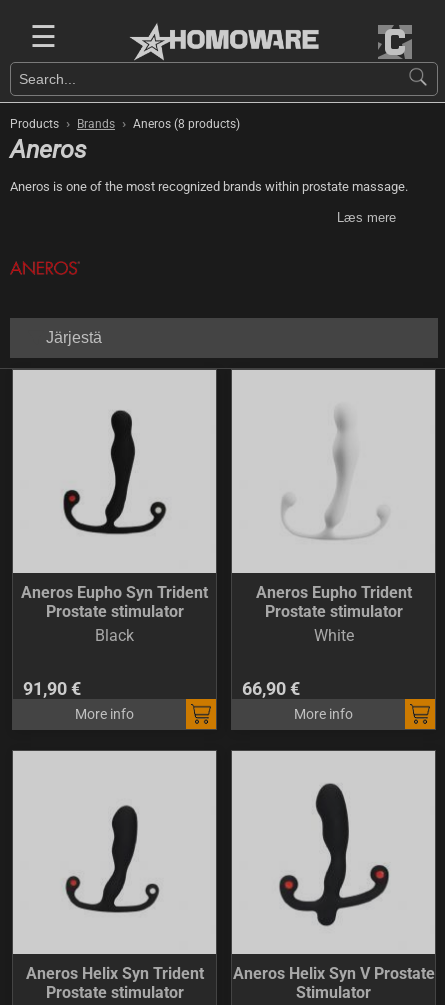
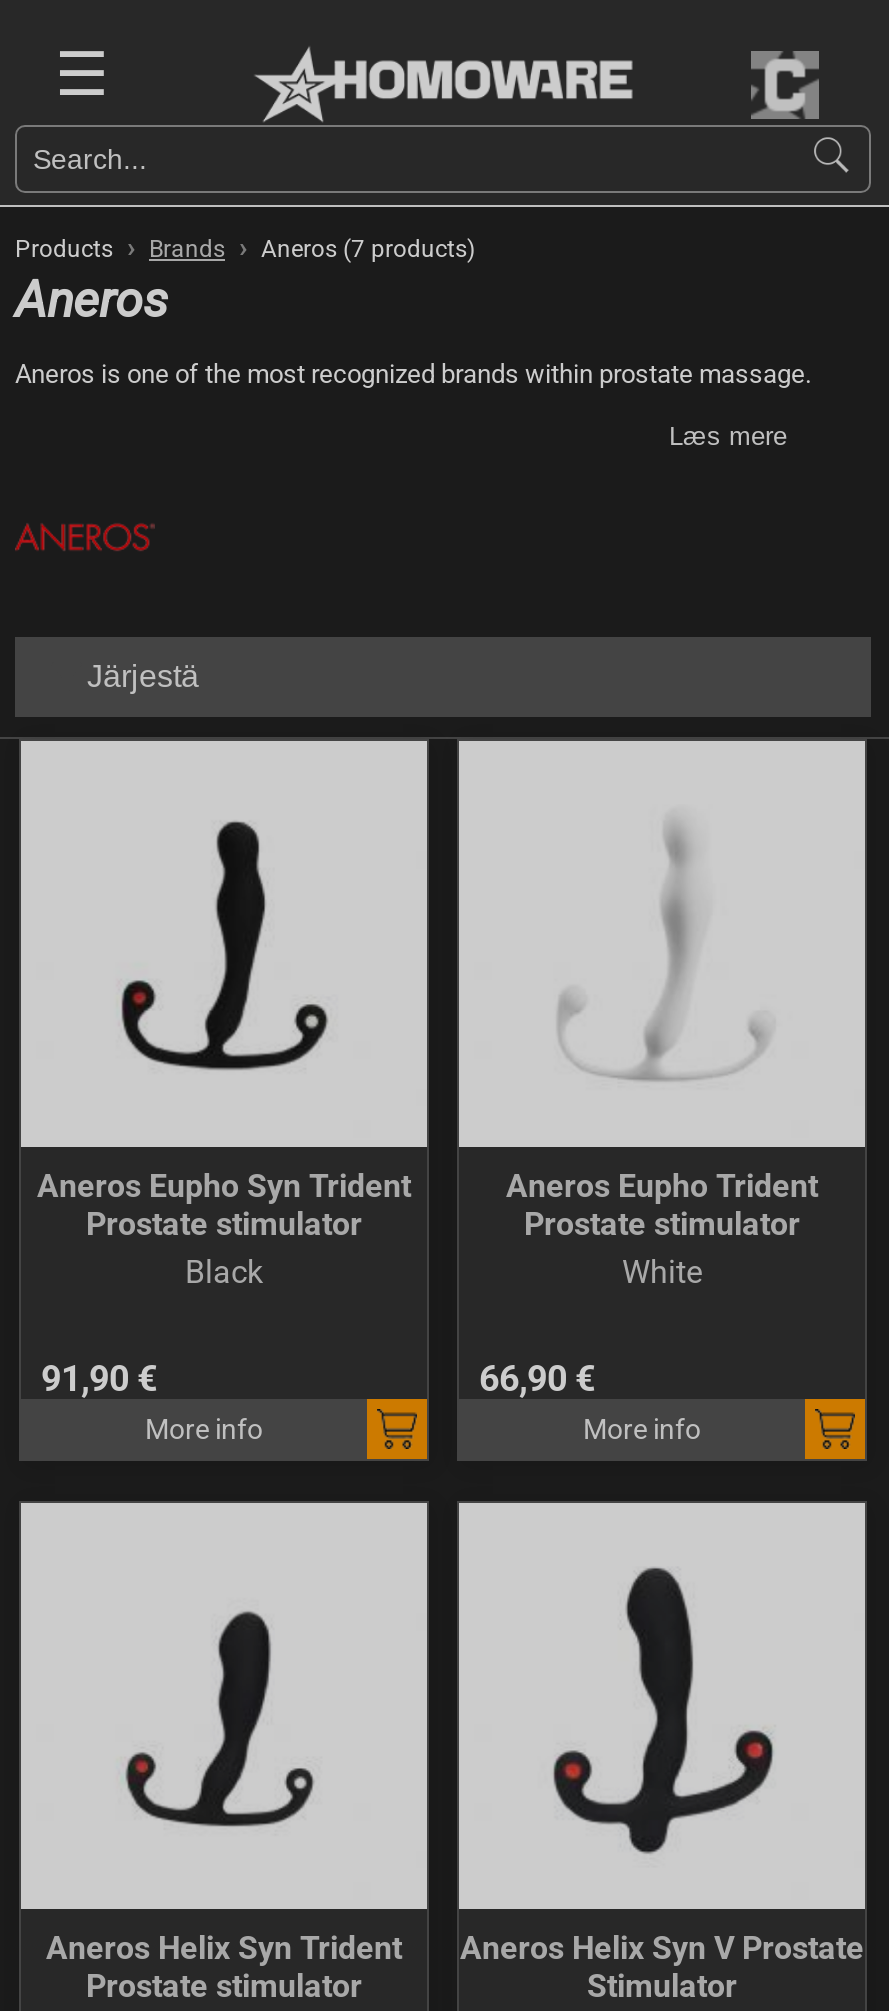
[10,115,240,131] Products › Brands › Aneros (8 products) -> [15,231,475,263] Products › Brands › Aneros (7 products)

